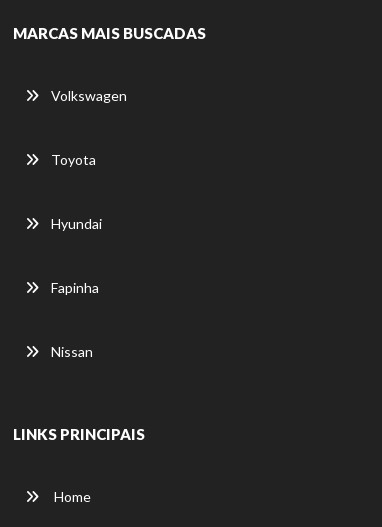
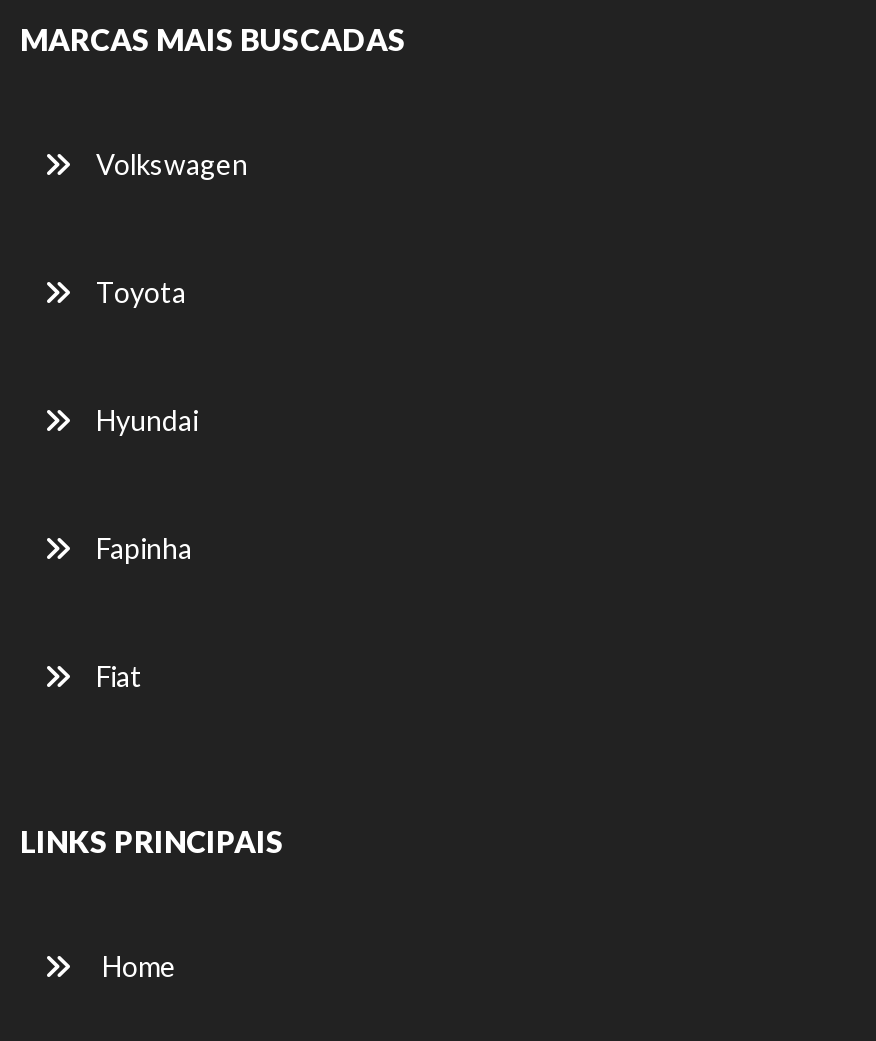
[51,343,93,360] Nissan -> [96,659,142,693] Fiat

